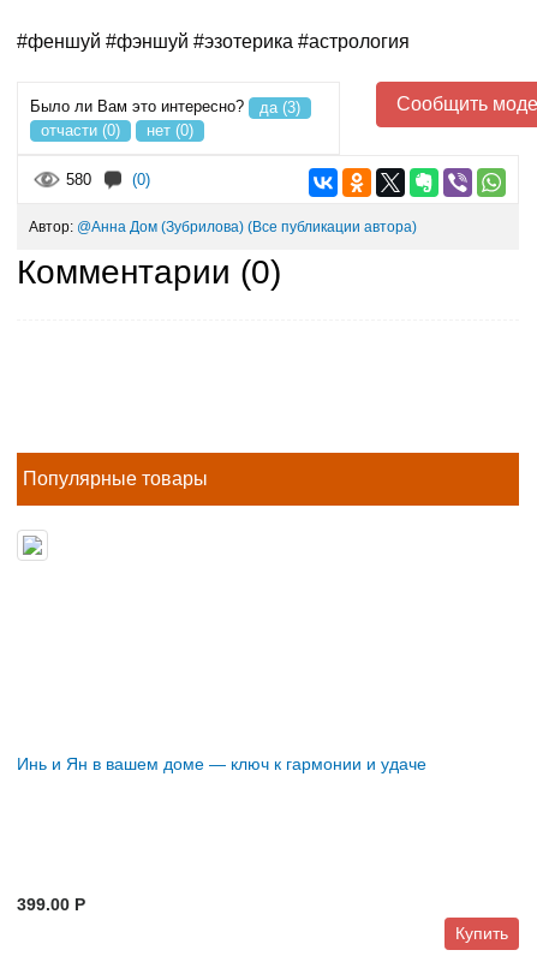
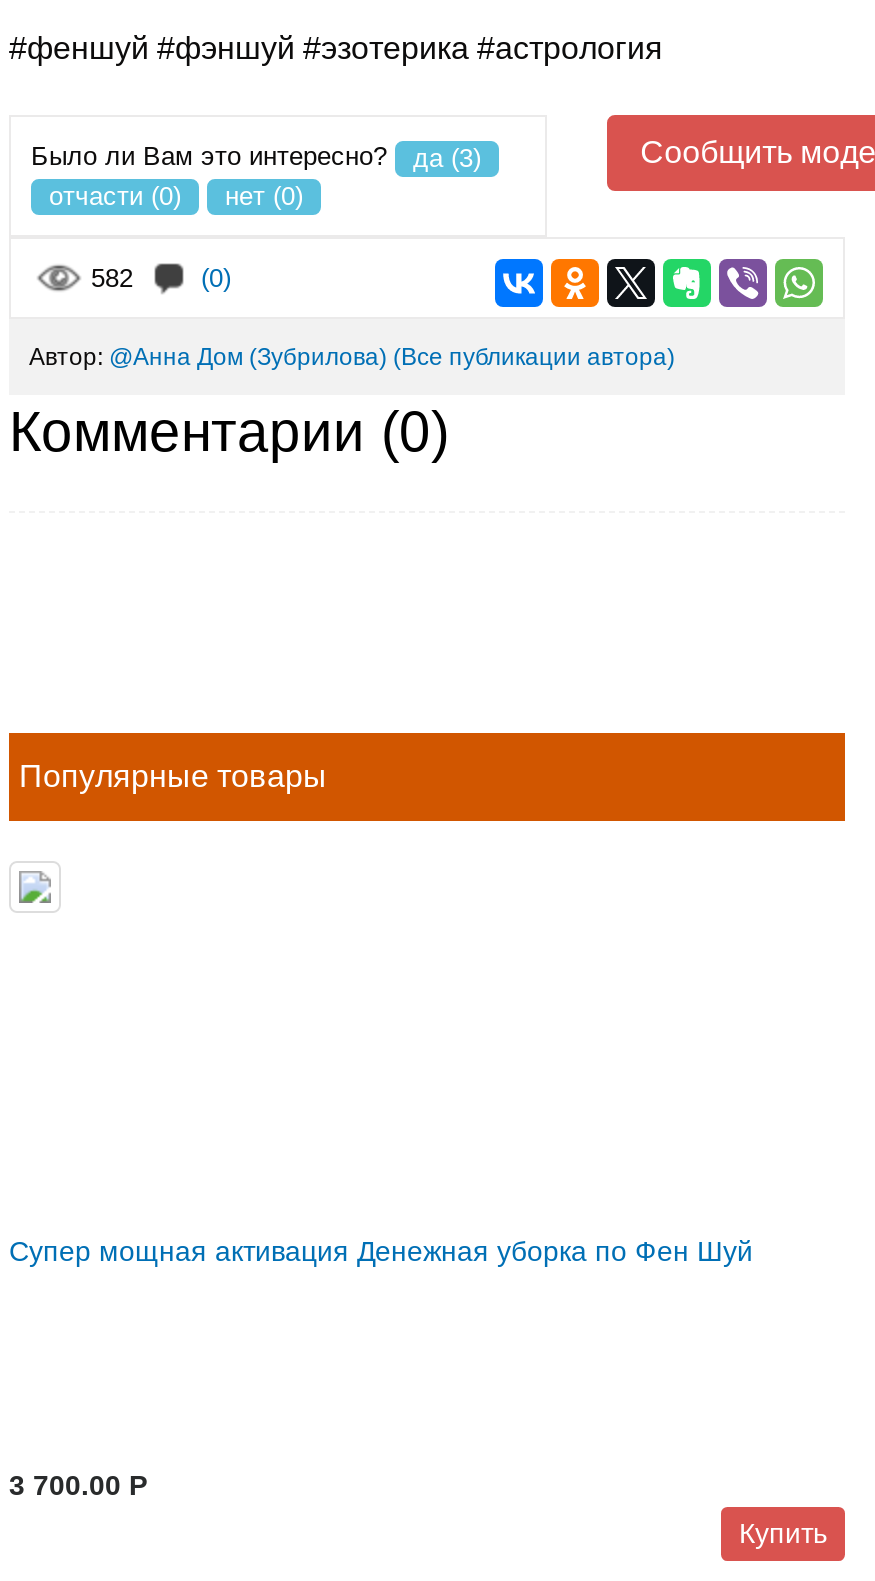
[66,171,91,189] 580 -> [91,263,133,293] 582
[17,754,426,774] Инь и Ян в вашем доме — ключ к гармонии и удаче -> [9,1235,753,1267] Супер мощная активация Денежная уборка по Фен Шуй
[17,895,85,914] 399.00 P -> [9,1469,147,1501] 3 700.00 P

